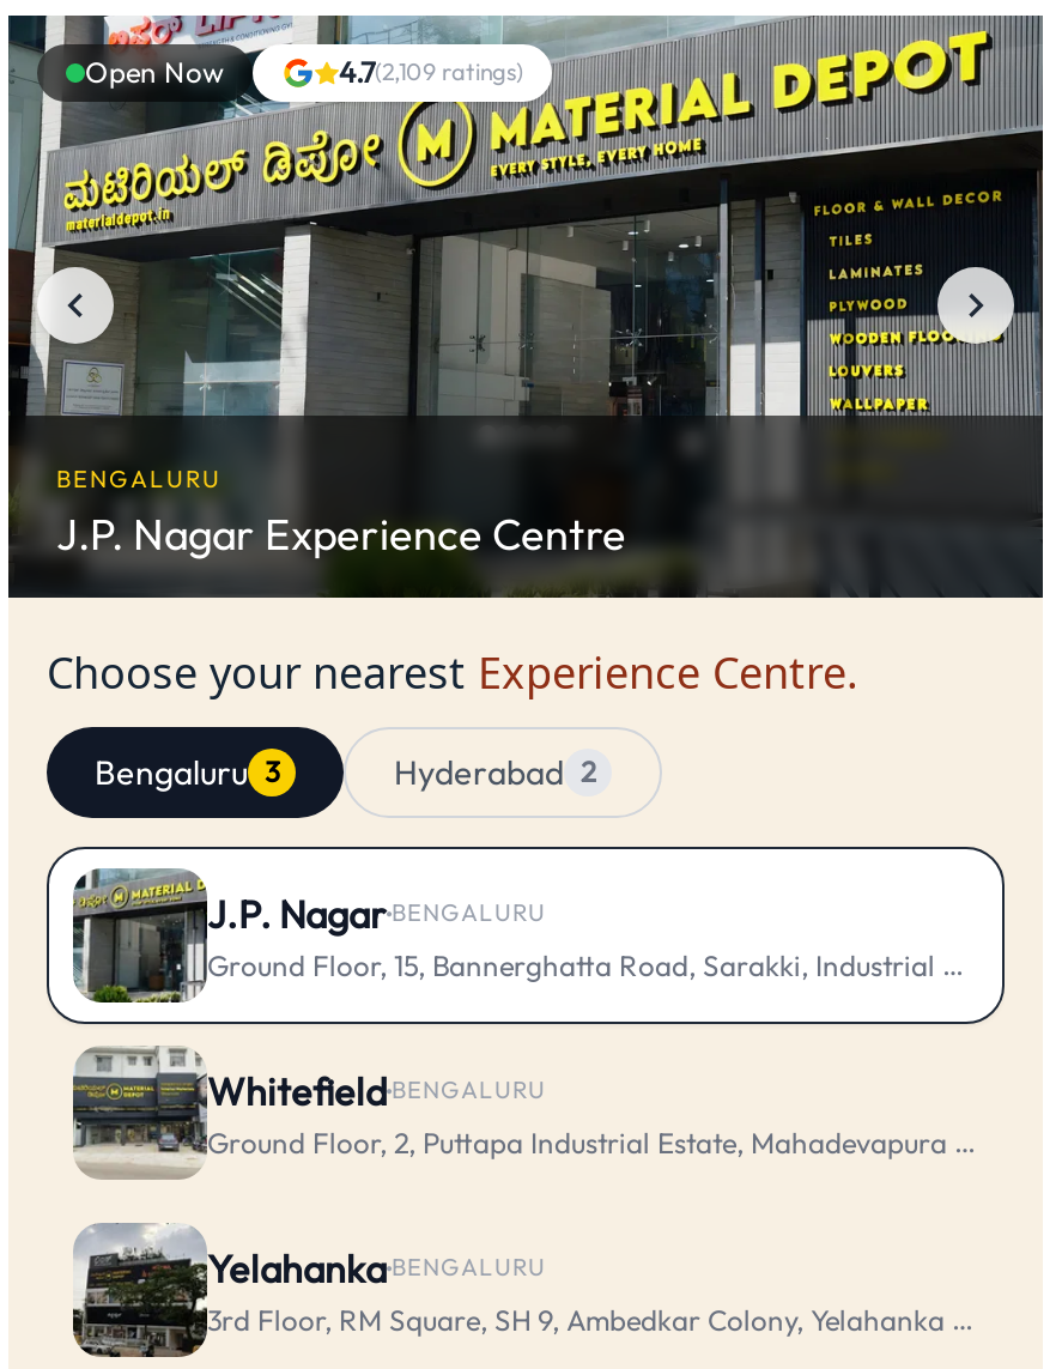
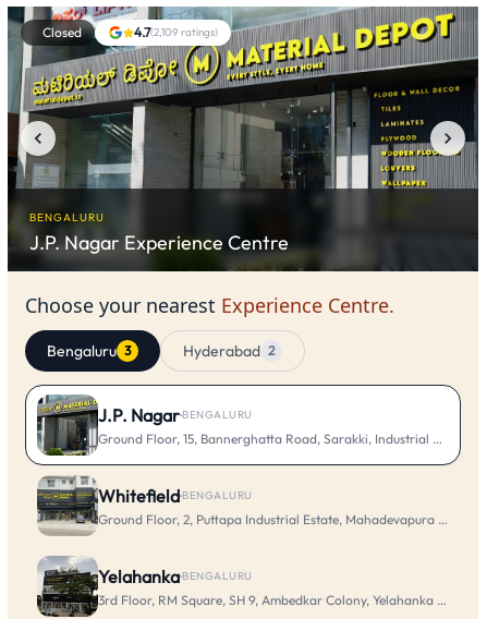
[85,53,224,89] Open Now -> [42,24,82,40] Closed

